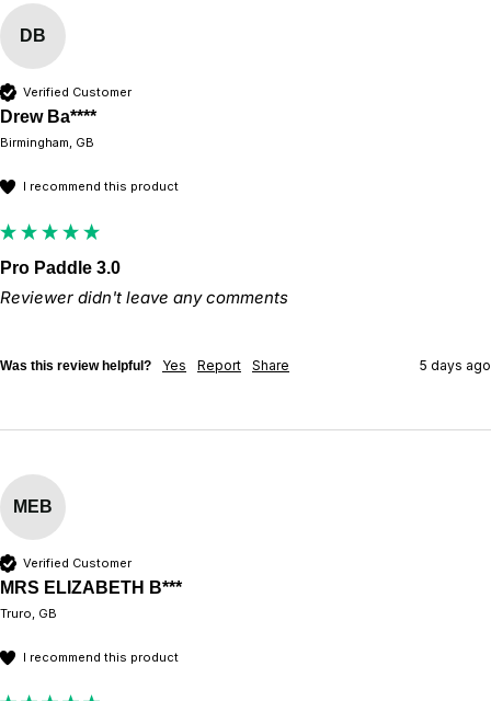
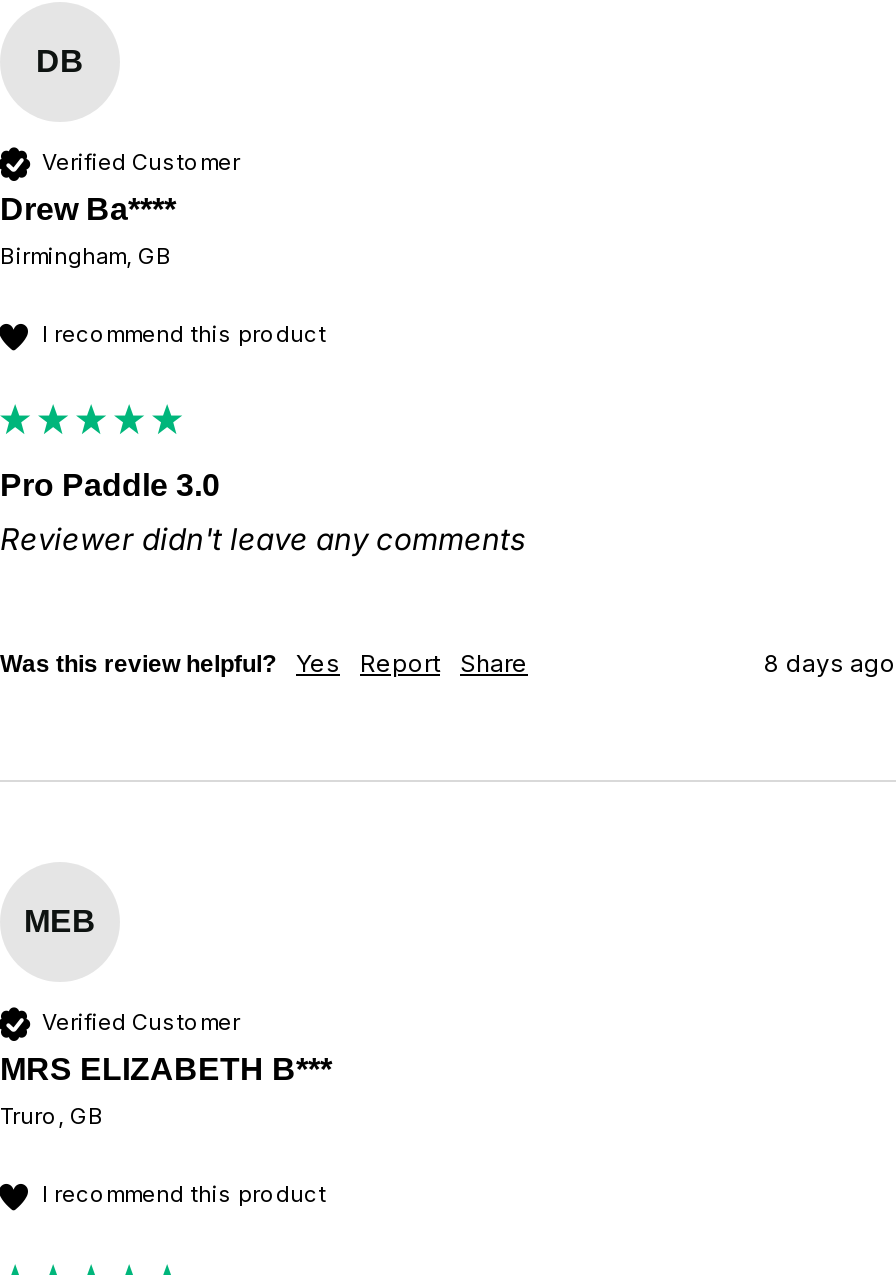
[420,358,491,374] 5 days ago -> [764,648,896,678] 8 days ago

